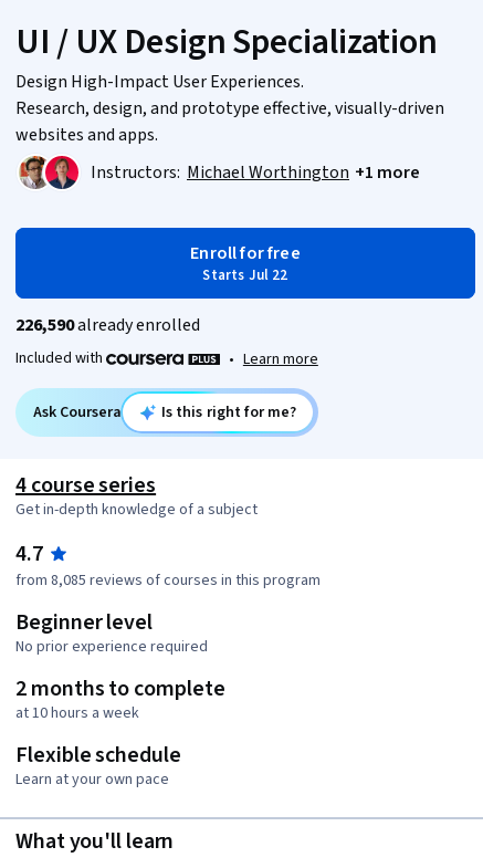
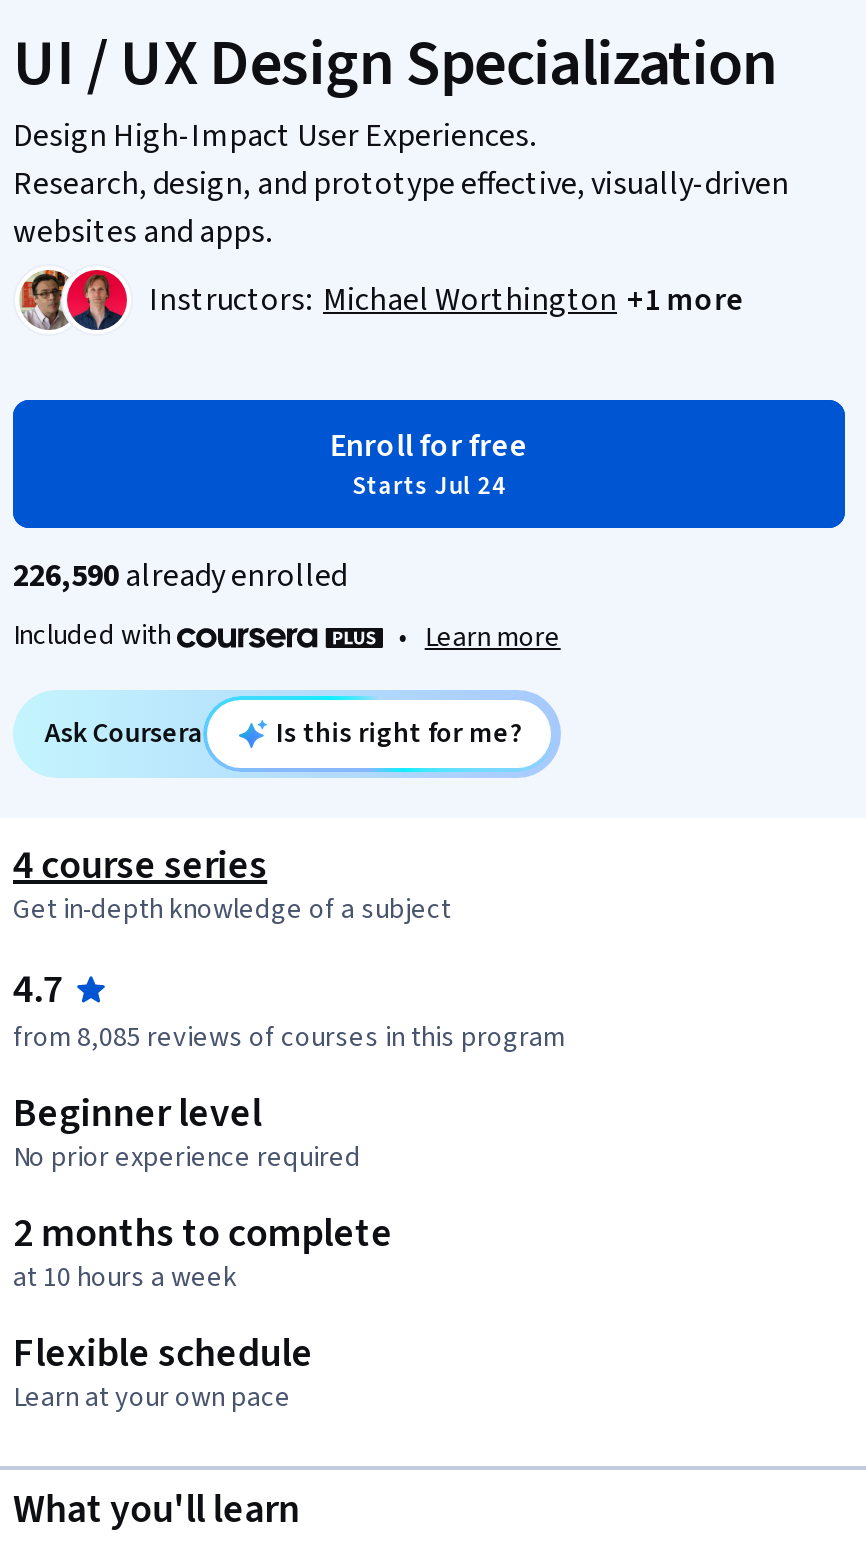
[203,265,288,285] Starts Jul 22 -> [352,468,506,504] Starts Jul 24

